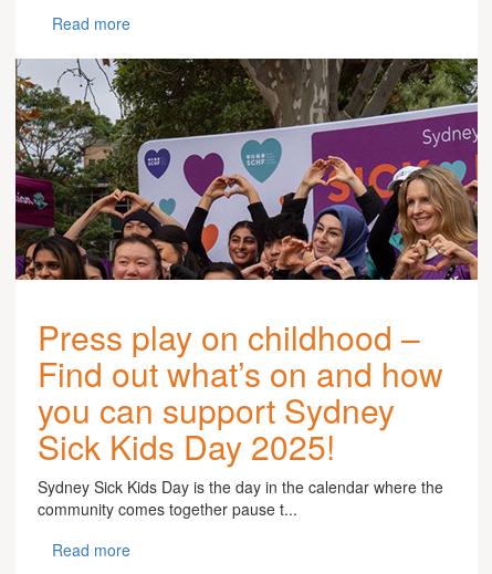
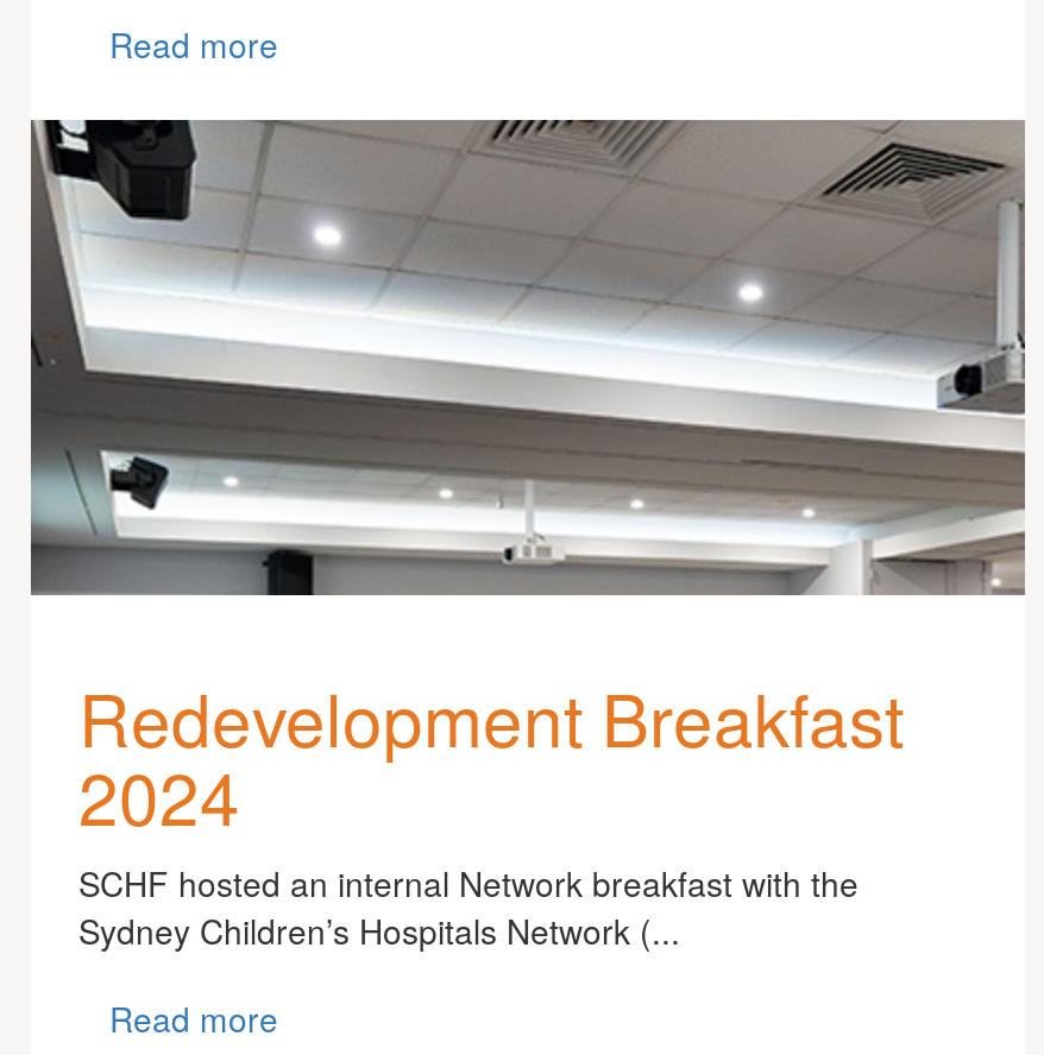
[15,58,478,520] [image] | Press play on childhood – | Find out what’s on and how | you can support Sydney | Sick Kids Day 2025! | Sydney Sick Kids Day is the day in the calendar where the | community comes together pause t... -> [29,118,1027,954] [image] | Redevelopment Breakfast | 2024 | SCHF hosted an internal Network breakfast with the | Sydney Children’s Hospitals Network (...

